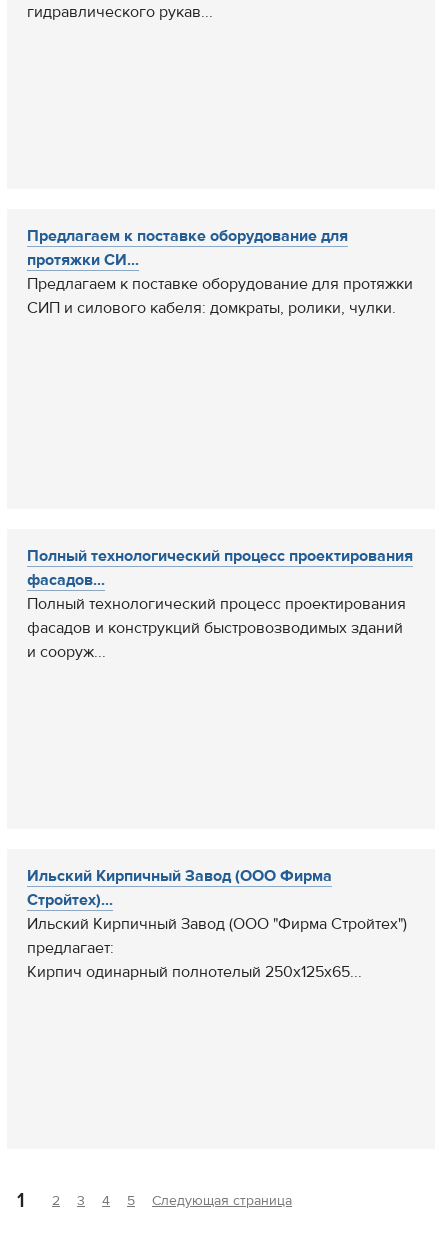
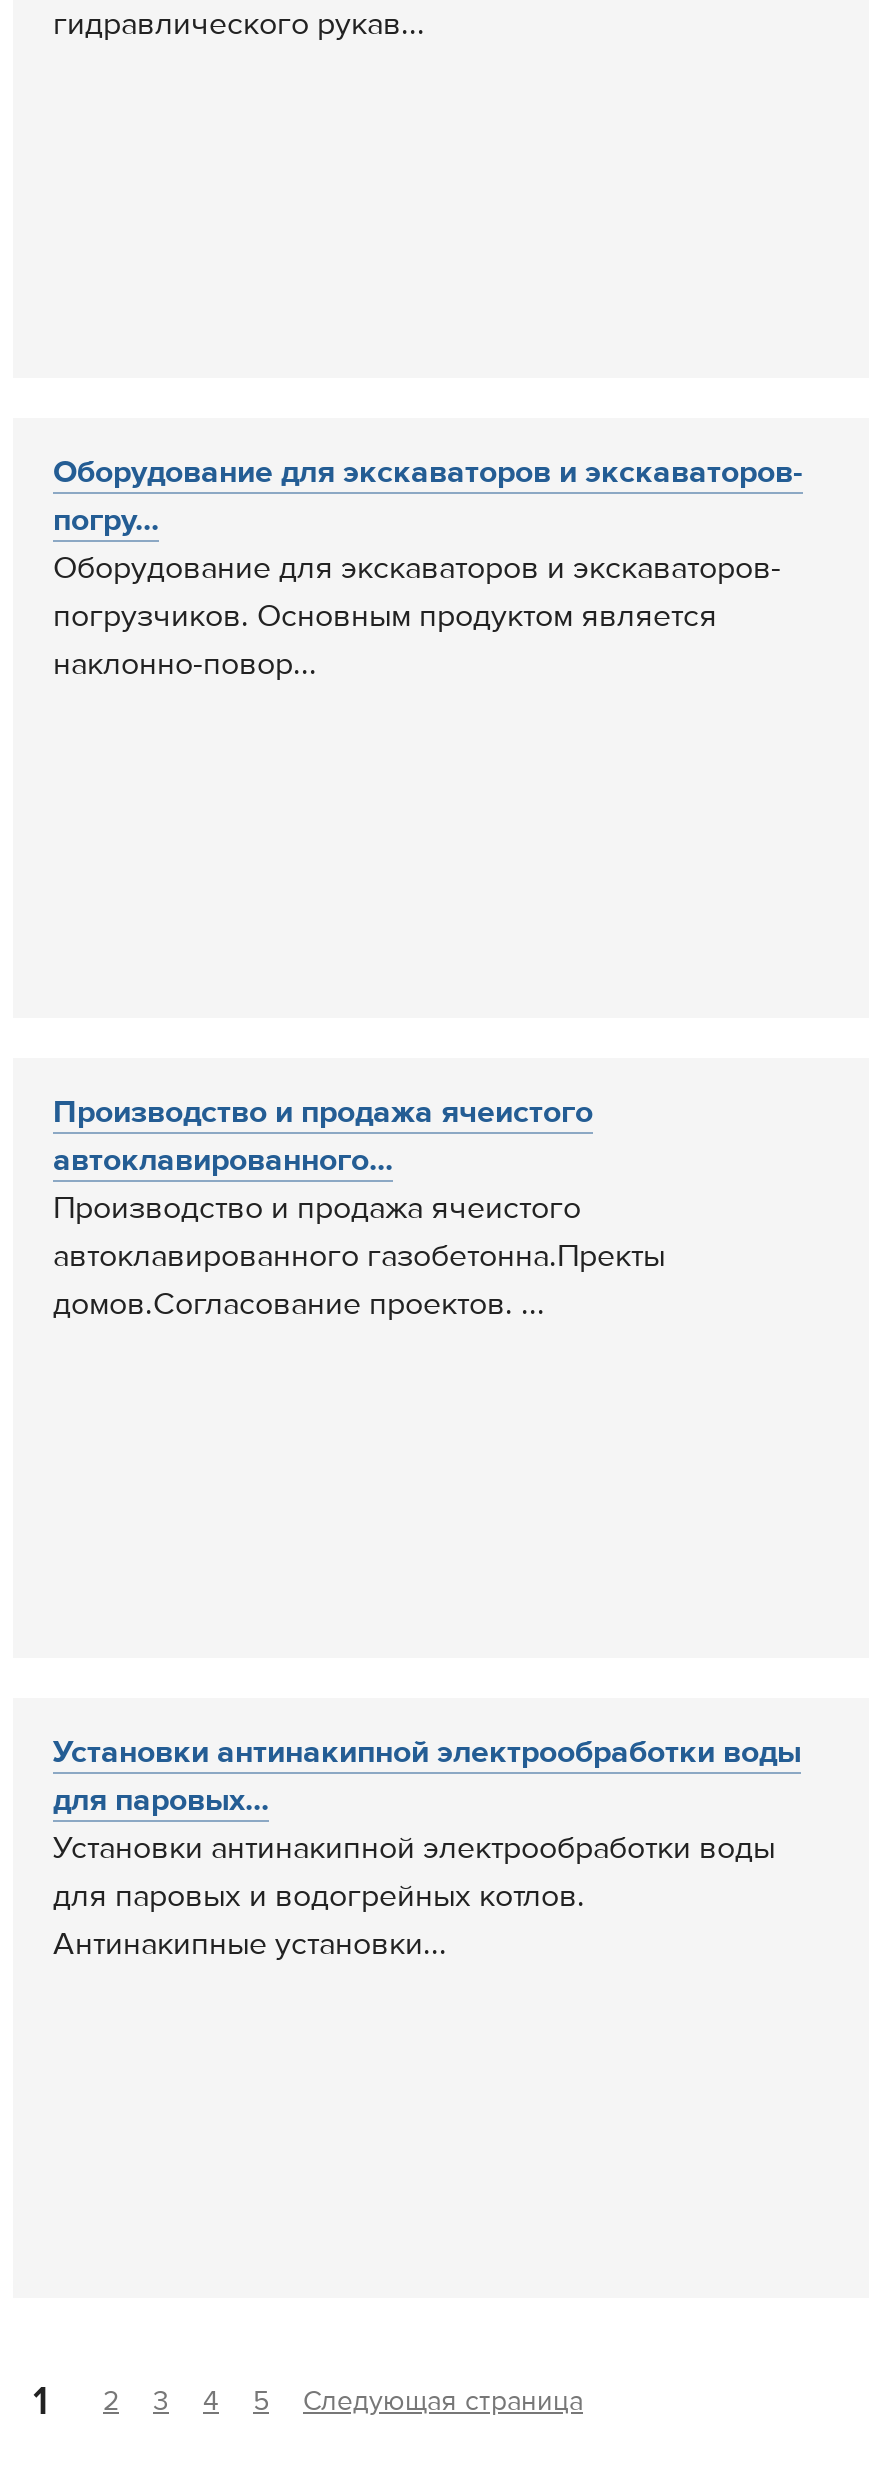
[27,226,413,318] Предлагаем к поставке оборудование для | протяжки СИ... | Предлагаем к поставке оборудование для протяжки | СИП и силового кабеля: домкраты, ролики, чулки. -> [53,452,803,684] Оборудование для экскаваторов и экскаваторов- | погру... | Оборудование для экскаваторов и экскаваторов- | погрузчиков. Основным продуктом является | наклонно-повор...
[27,546,413,662] Полный технологический процесс проектирования | фасадов... | Полный технологический процесс проектирования | фасадов и конструкций быстровозводимых зданий | и сооруж... -> [53,1092,665,1324] Производство и продажа ячеистого | автоклавированного... | Производство и продажа ячеистого | автоклавированного газобетонна.Пректы | домов.Согласование проектов. ...
[27,866,407,982] Ильский Кирпичный Завод (ООО Фирма | Стройтех)... | Ильский Кирпичный Завод (ООО "Фирма Стройтех") | предлагает: | Кирпич одинарный полнотелый 250х125х65... -> [53,1732,801,1964] Установки антинакипной электрообработки воды | для паровых... | Установки антинакипной электрообработки воды | для паровых и водогрейных котлов. | Антинакипные установки...

